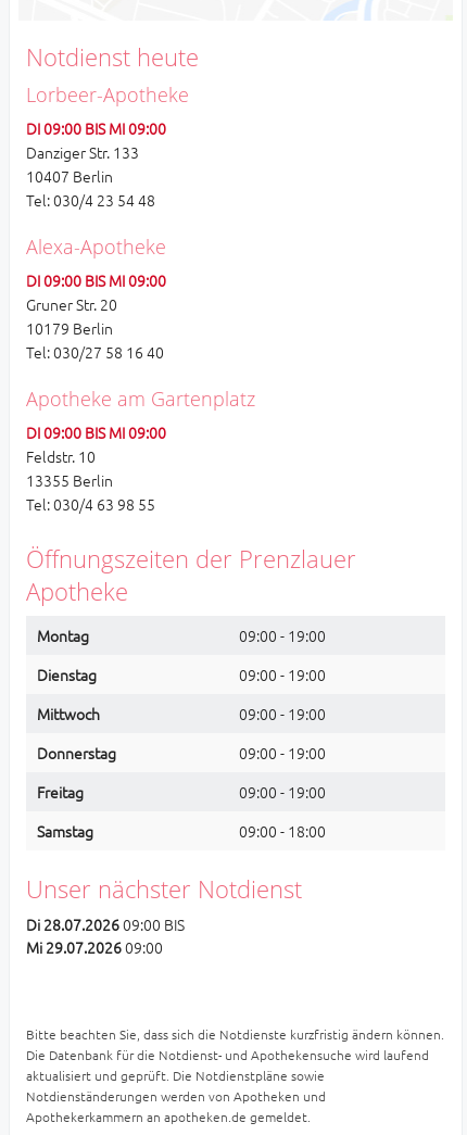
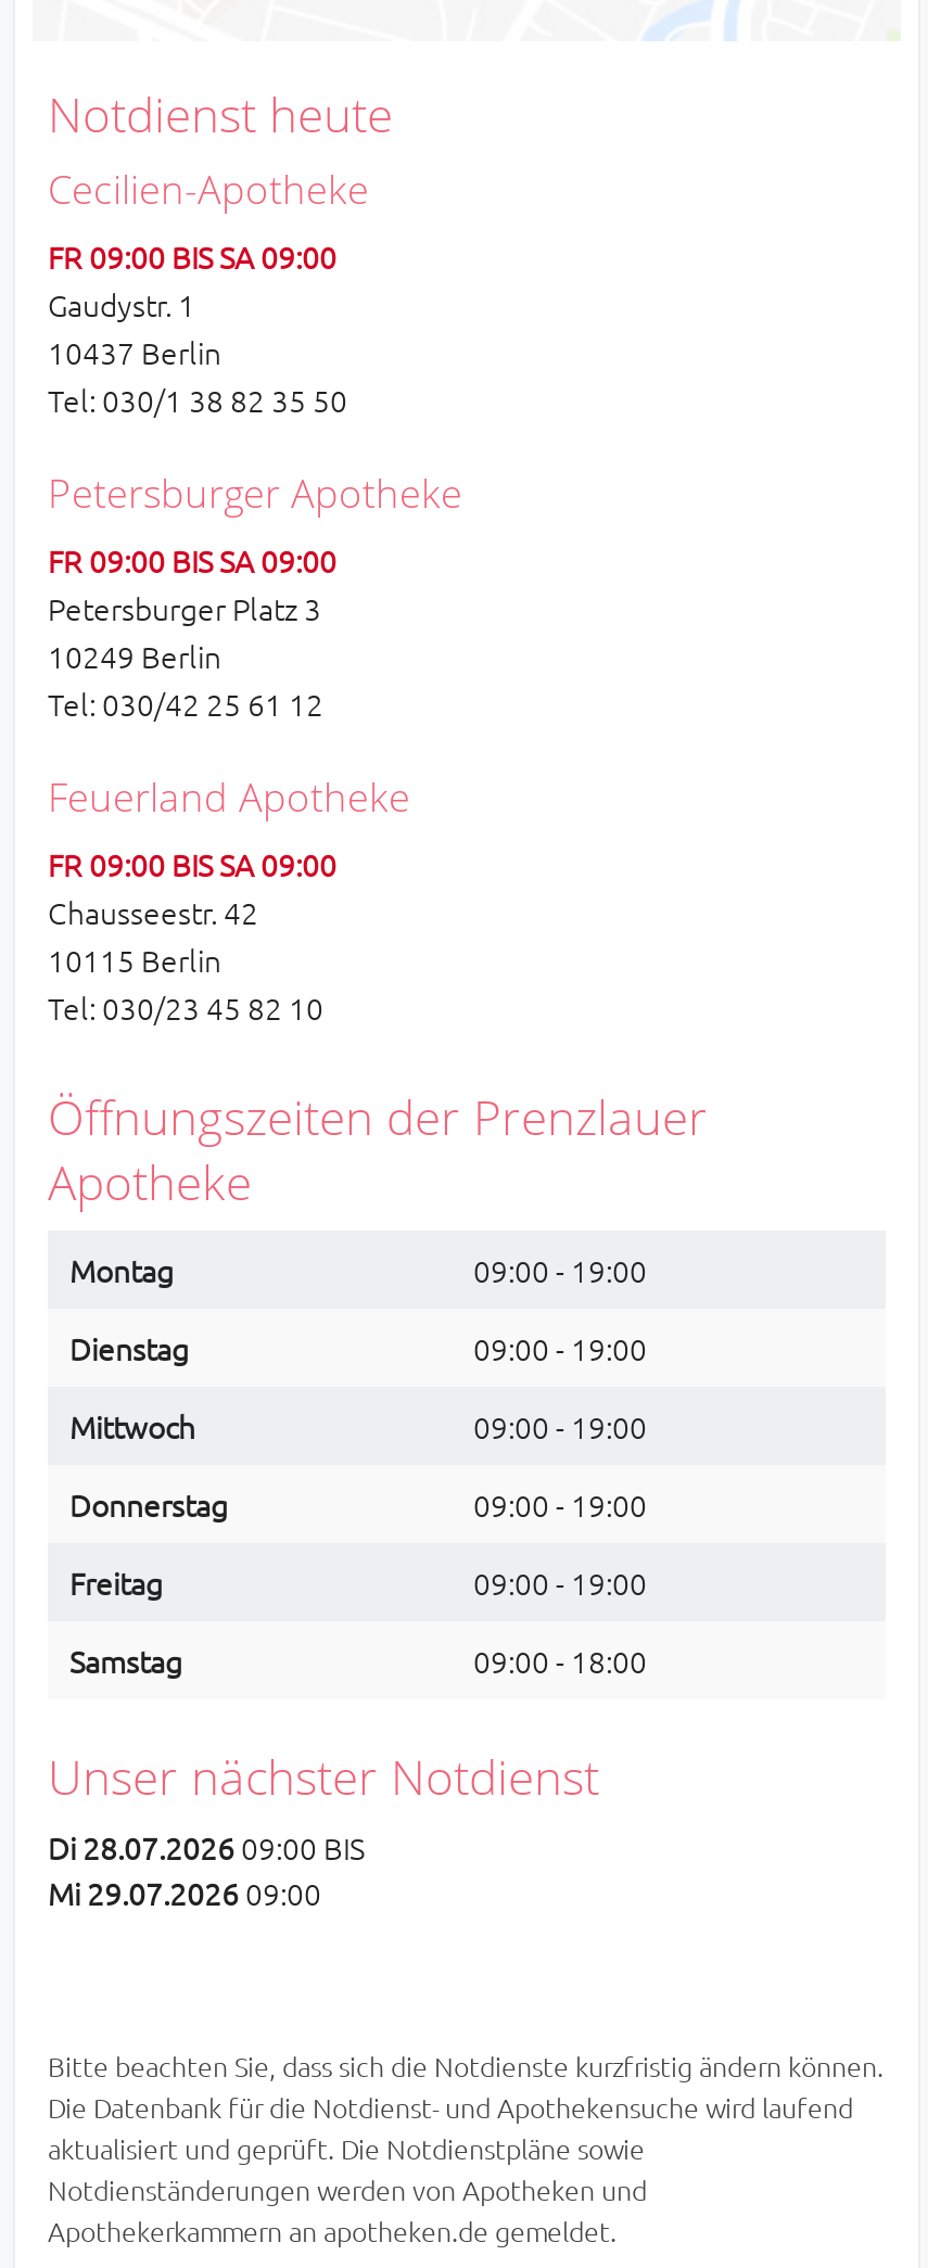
[26,82,189,211] Lorbeer-Apotheke | DI 09:00 BIS MI 09:00 | Danziger Str. 133 | 10407 Berlin | Tel: 030/4 23 54 48 -> [48,164,369,422] Cecilien-Apotheke | FR 09:00 BIS SA 09:00 | Gaudystr. 1 | 10437 Berlin | Tel: 030/1 38 82 35 50
[26,234,166,363] Alexa-Apotheke | DI 09:00 BIS MI 09:00 | Gruner Str. 20 | 10179 Berlin | Tel: 030/27 58 16 40 -> [48,467,462,726] Petersburger Apotheke | FR 09:00 BIS SA 09:00 | Petersburger Platz 3 | 10249 Berlin | Tel: 030/42 25 61 12
[26,386,255,515] Apotheke am Gartenplatz | DI 09:00 BIS MI 09:00 | Feldstr. 10 | 13355 Berlin | Tel: 030/4 63 98 55 -> [48,771,410,1030] Feuerland Apotheke | FR 09:00 BIS SA 09:00 | Chausseestr. 42 | 10115 Berlin | Tel: 030/23 45 82 10

